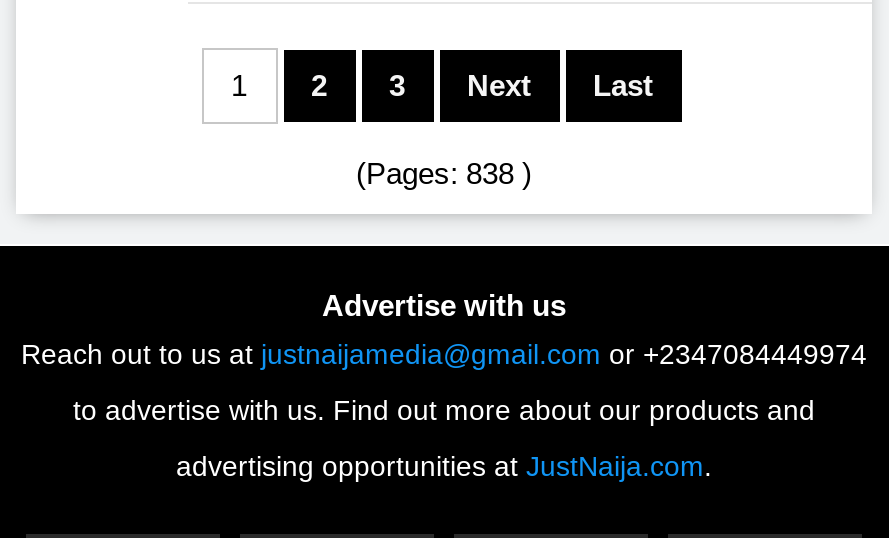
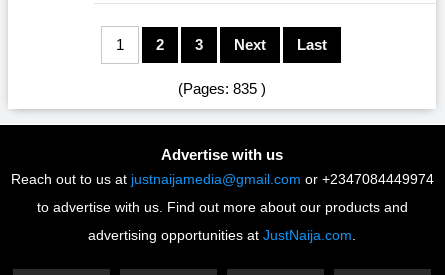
[356,156,532,190] (Pages: 838 ) -> [178,80,266,97] (Pages: 835 )

